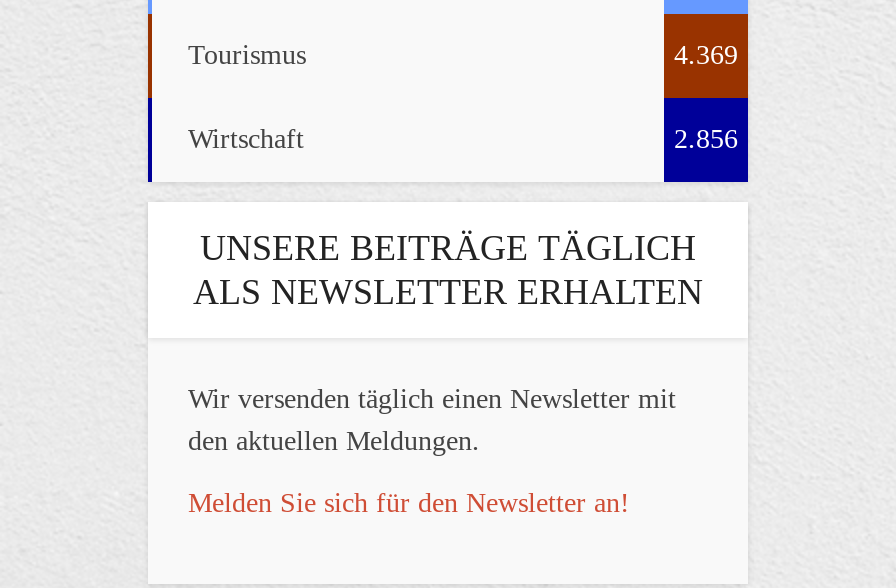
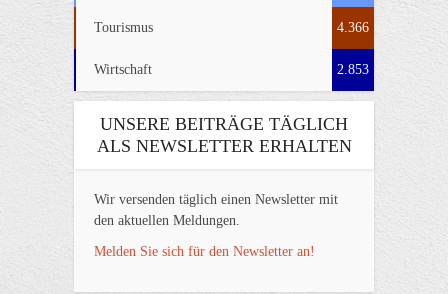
[674,40,738,70] 4.369 -> [337,20,369,35] 4.366
[674,124,738,154] 2.856 -> [337,62,369,77] 2.853

